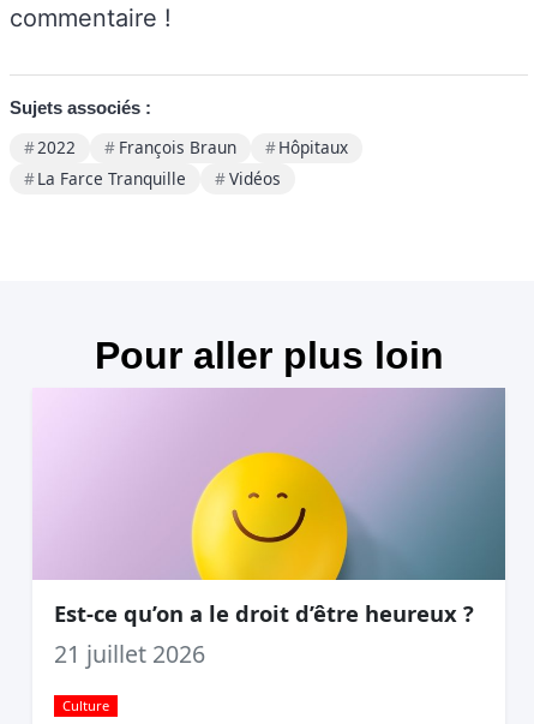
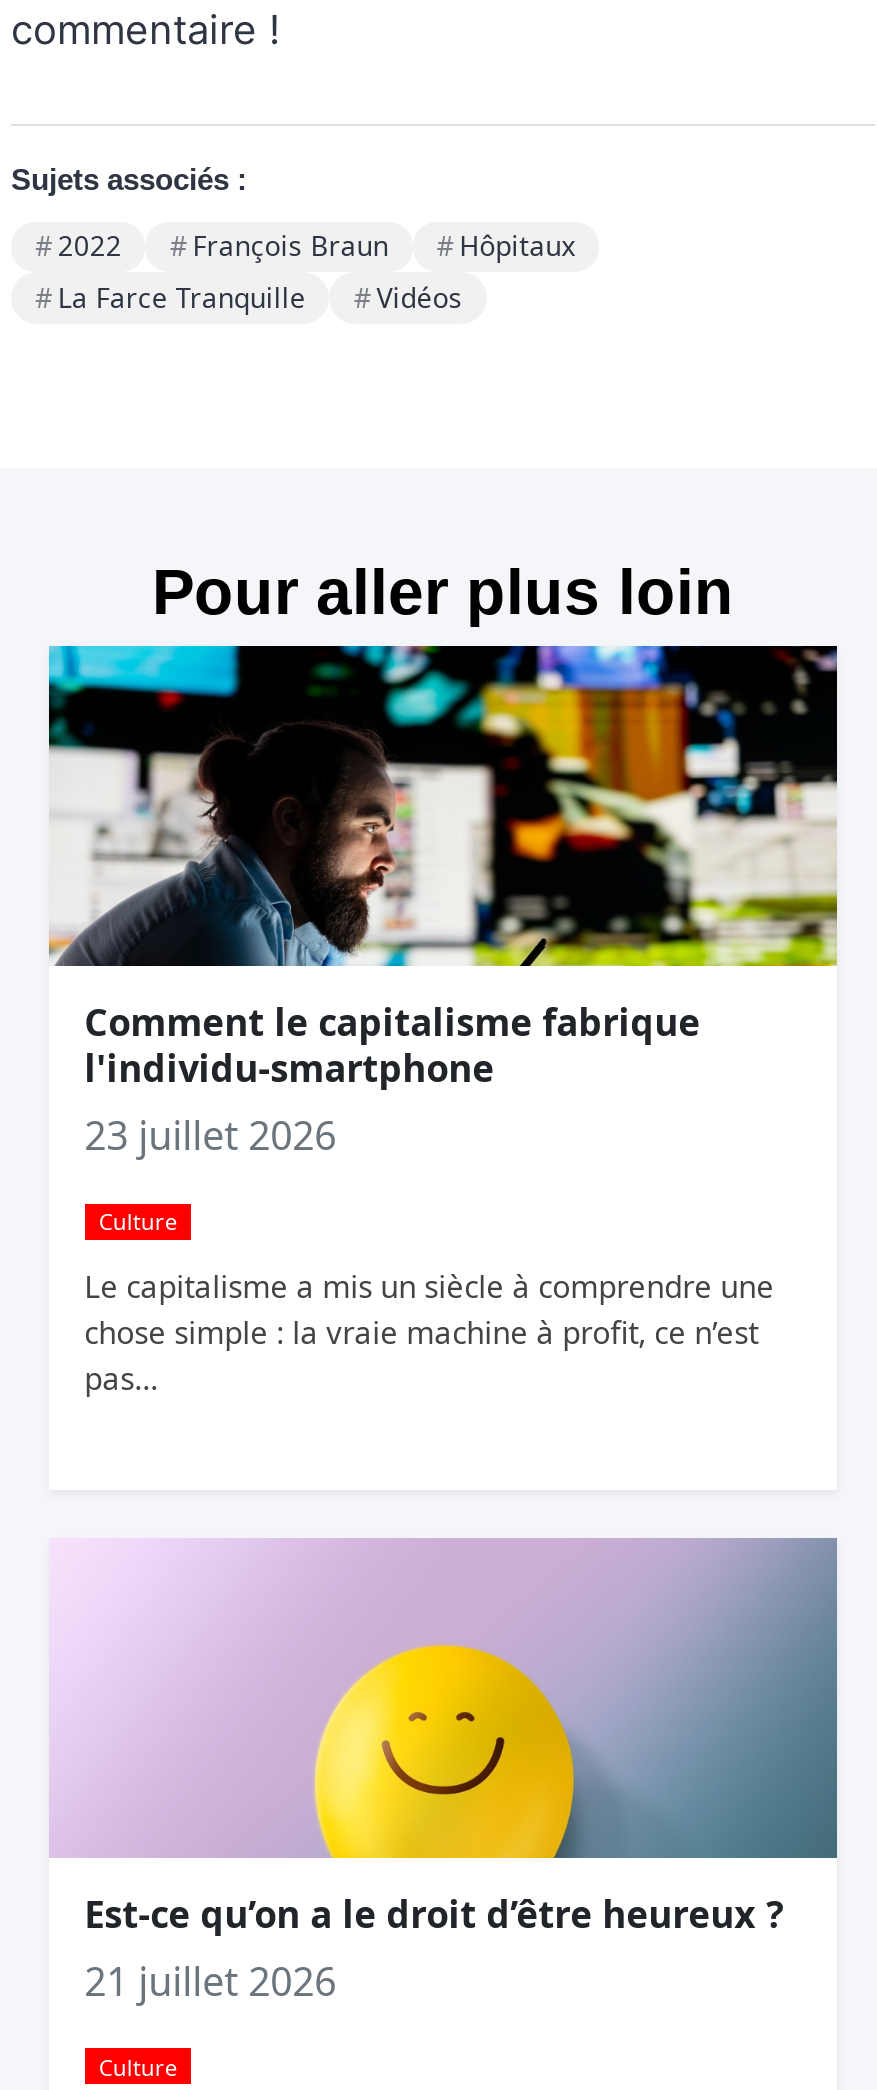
none -> [47,644,839,1399] [image] | Comment le capitalisme fabrique | l'individu-smartphone | 23 juillet 2026 | Culture | Le capitalisme a mis un siècle à comprendre une | chose simple : la vraie machine à profit, ce n’est | pas…

